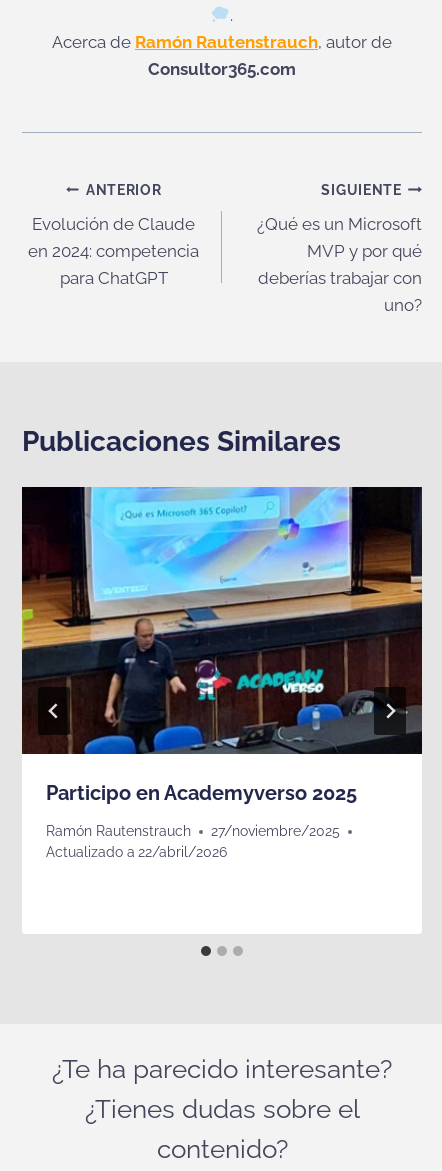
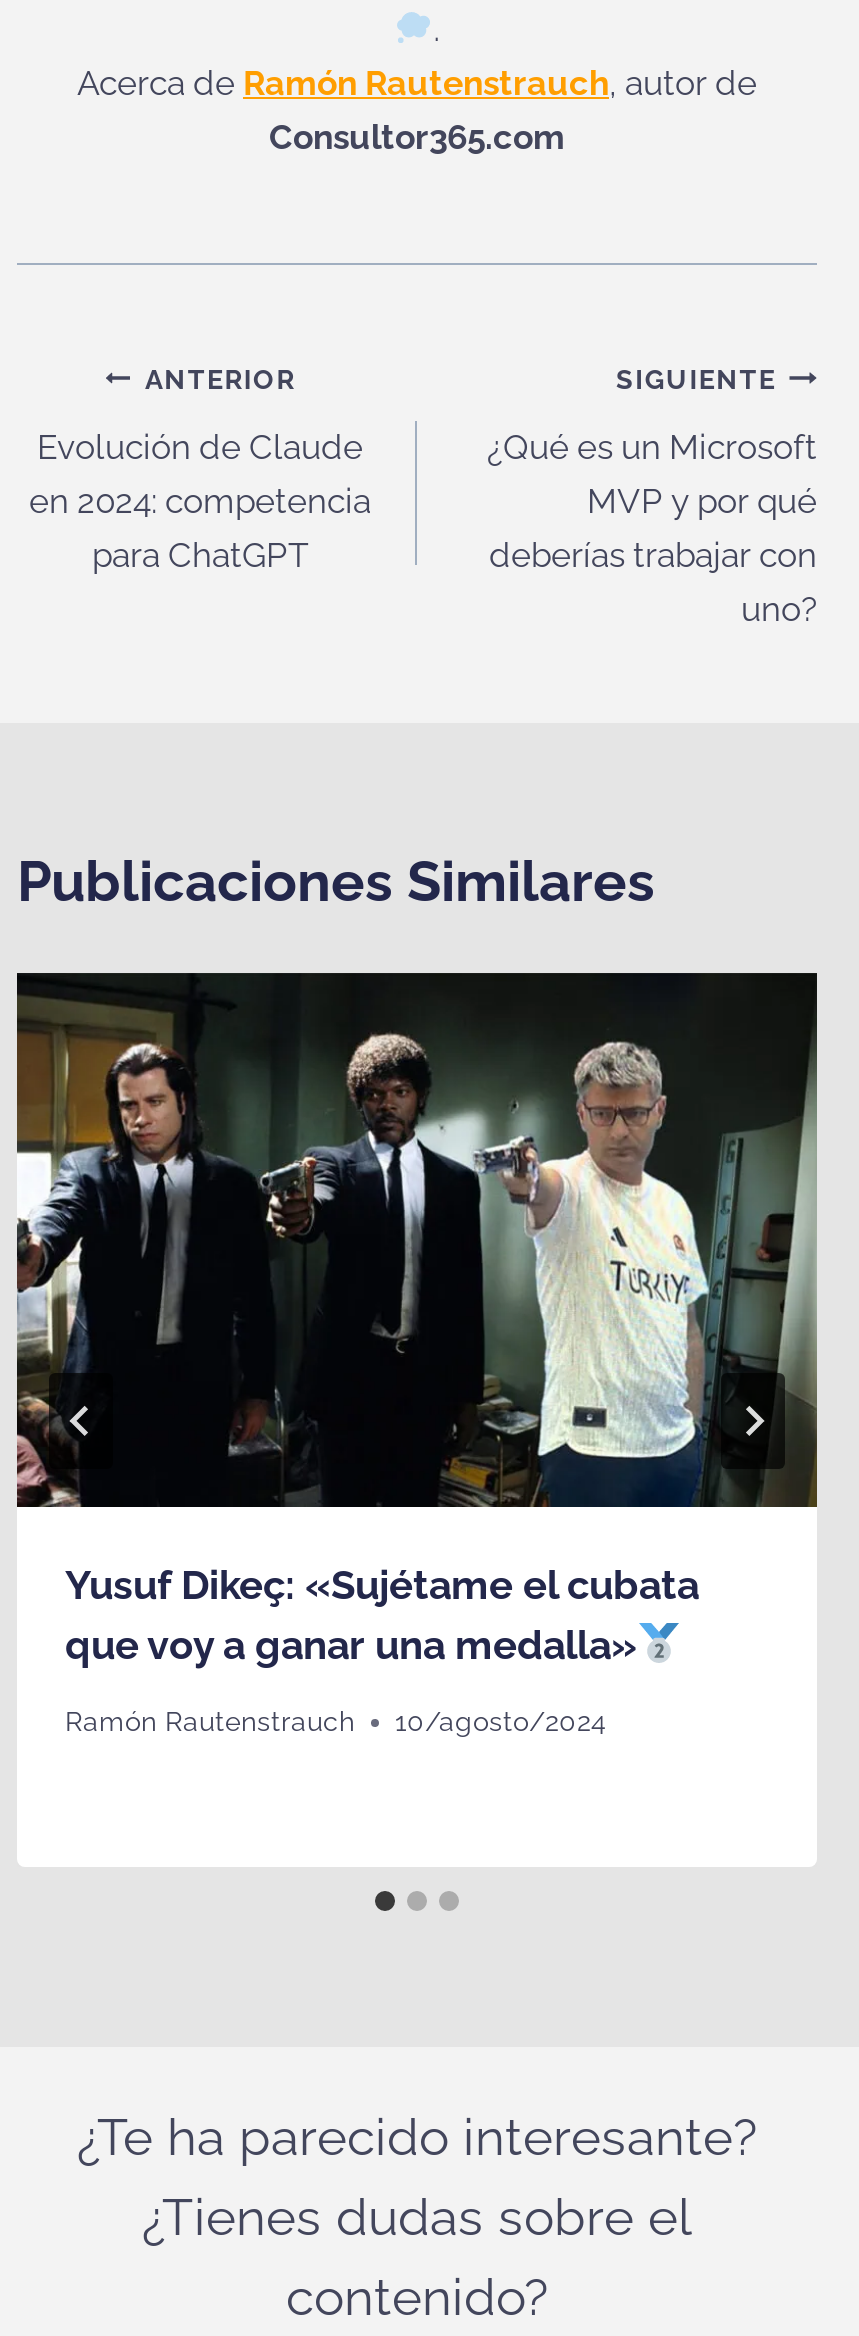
[21,486,422,805] [image] | Participo en Academyverso 2025 -> [15,971,817,1669] [image] | Yusuf Dikeç: «Sujétame el cubata | que voy a ganar una medalla»
[46,823,340,860] 27/noviembre/2025 | Actualizado a 22/abril/2026 -> [395,1706,607,1738] 10/agosto/2024
moved [46,823,191,839] -> [65,1706,355,1738]: Ramón Rautenstrauch

